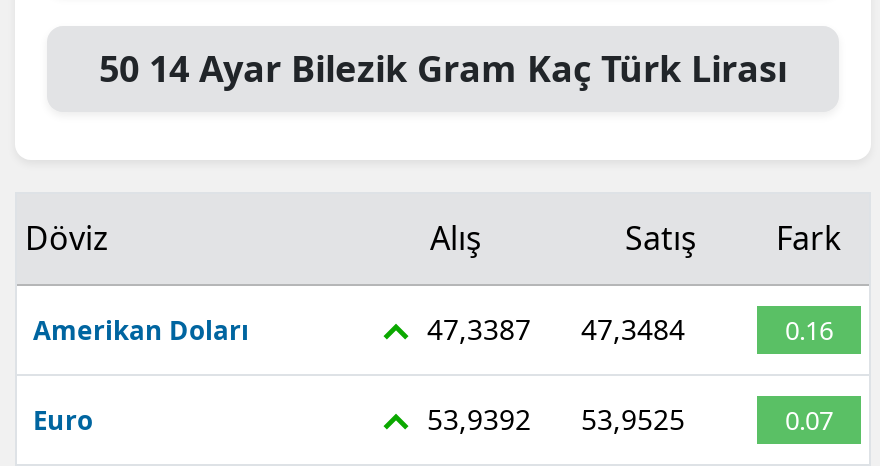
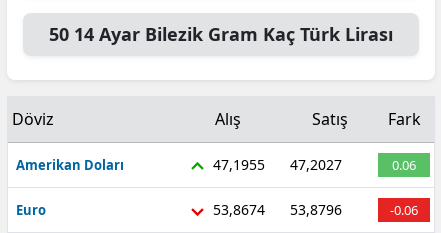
[427,310,531,348] 47,3387 -> [213,155,265,174] 47,1955
[581,310,685,348] 47,3484 -> [290,155,342,174] 47,2027
[785,312,833,348] 0.16 -> [392,156,416,174] 0.06
[427,400,531,438] 53,9392 -> [213,200,265,219] 53,8674
[581,400,685,438] 53,9525 -> [290,200,342,219] 53,8796
[785,402,833,438] 0.07 -> [390,201,418,219] -0.06

